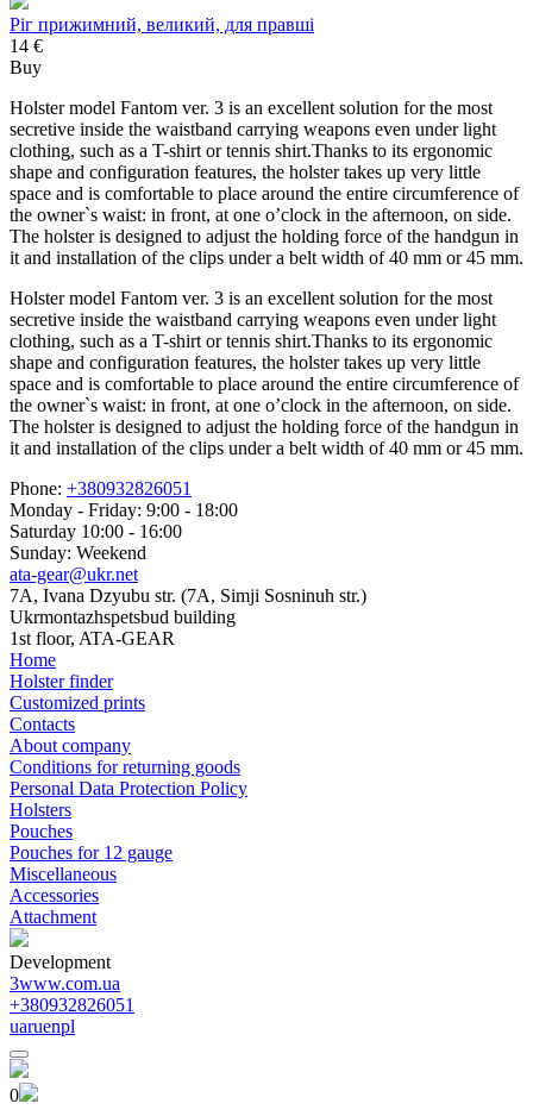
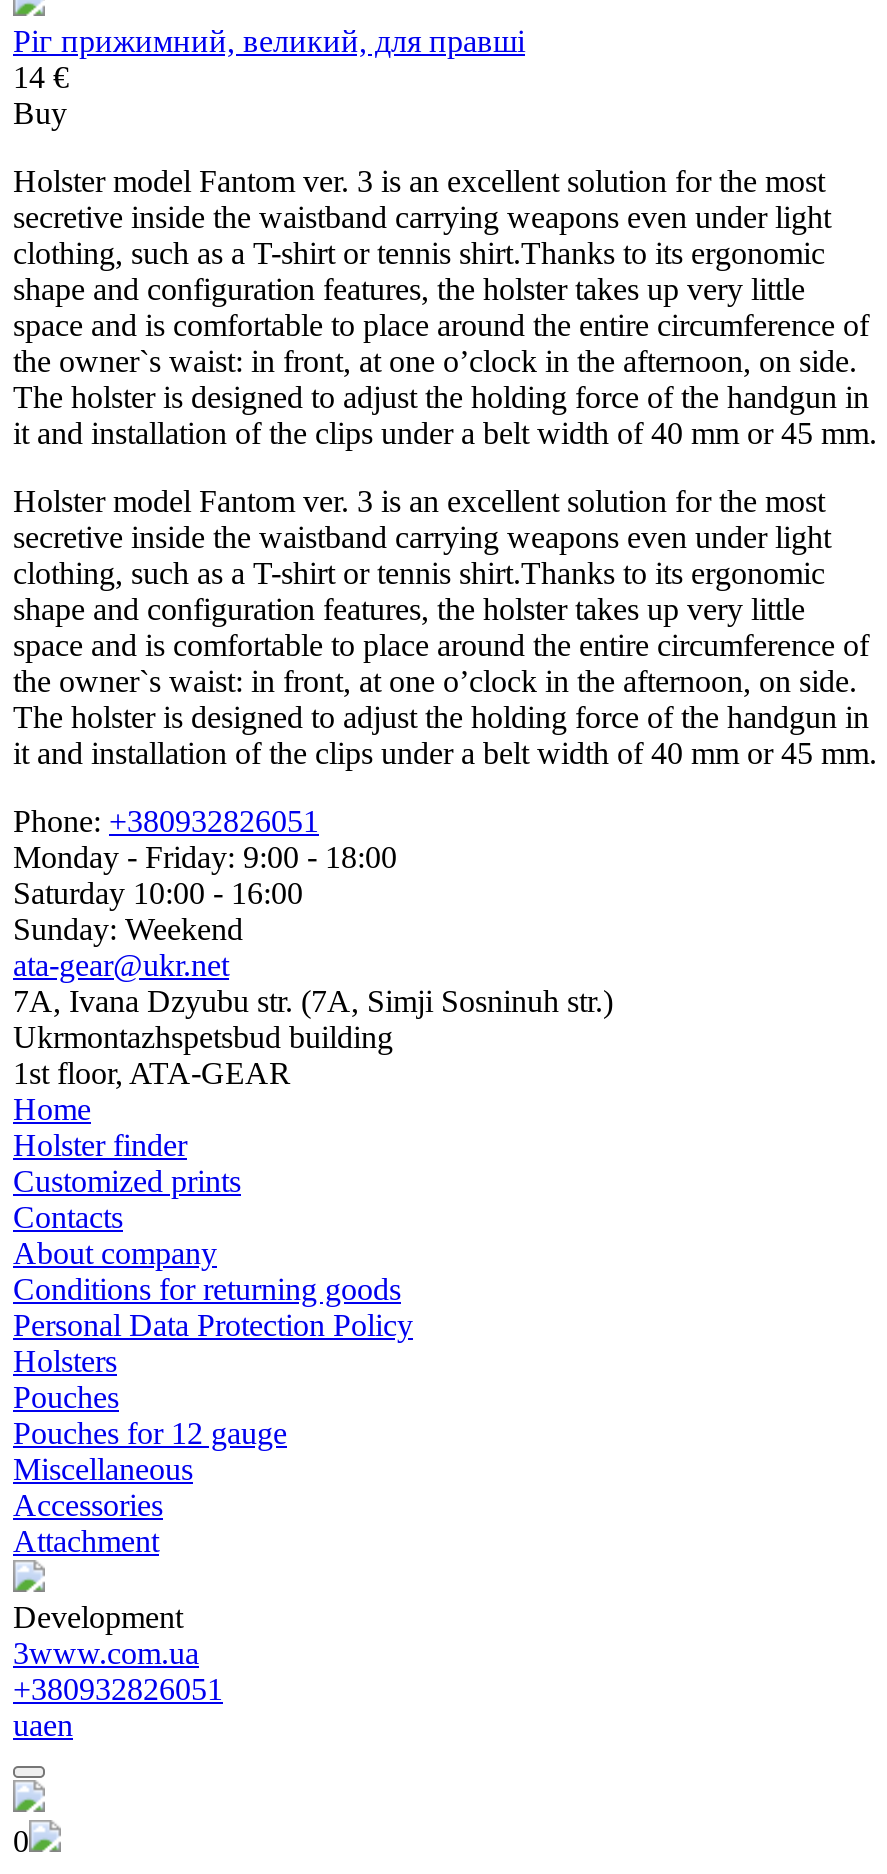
[10,1016,75,1036] uaruenpl -> [13,1707,73,1741] uaen

